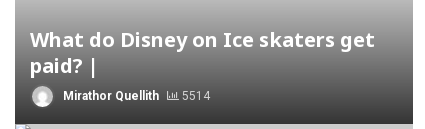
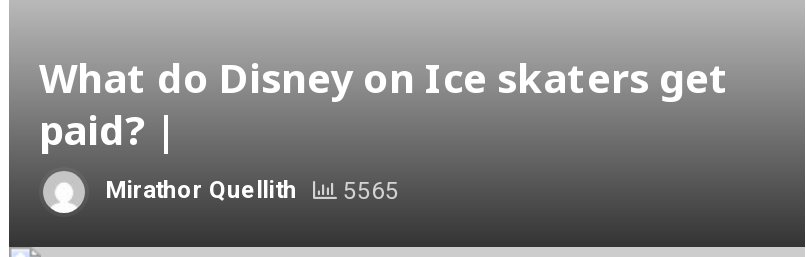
[60,89,210,103] Mirathor Quellith 5514 -> [99,176,399,204] Mirathor Quellith 5565

